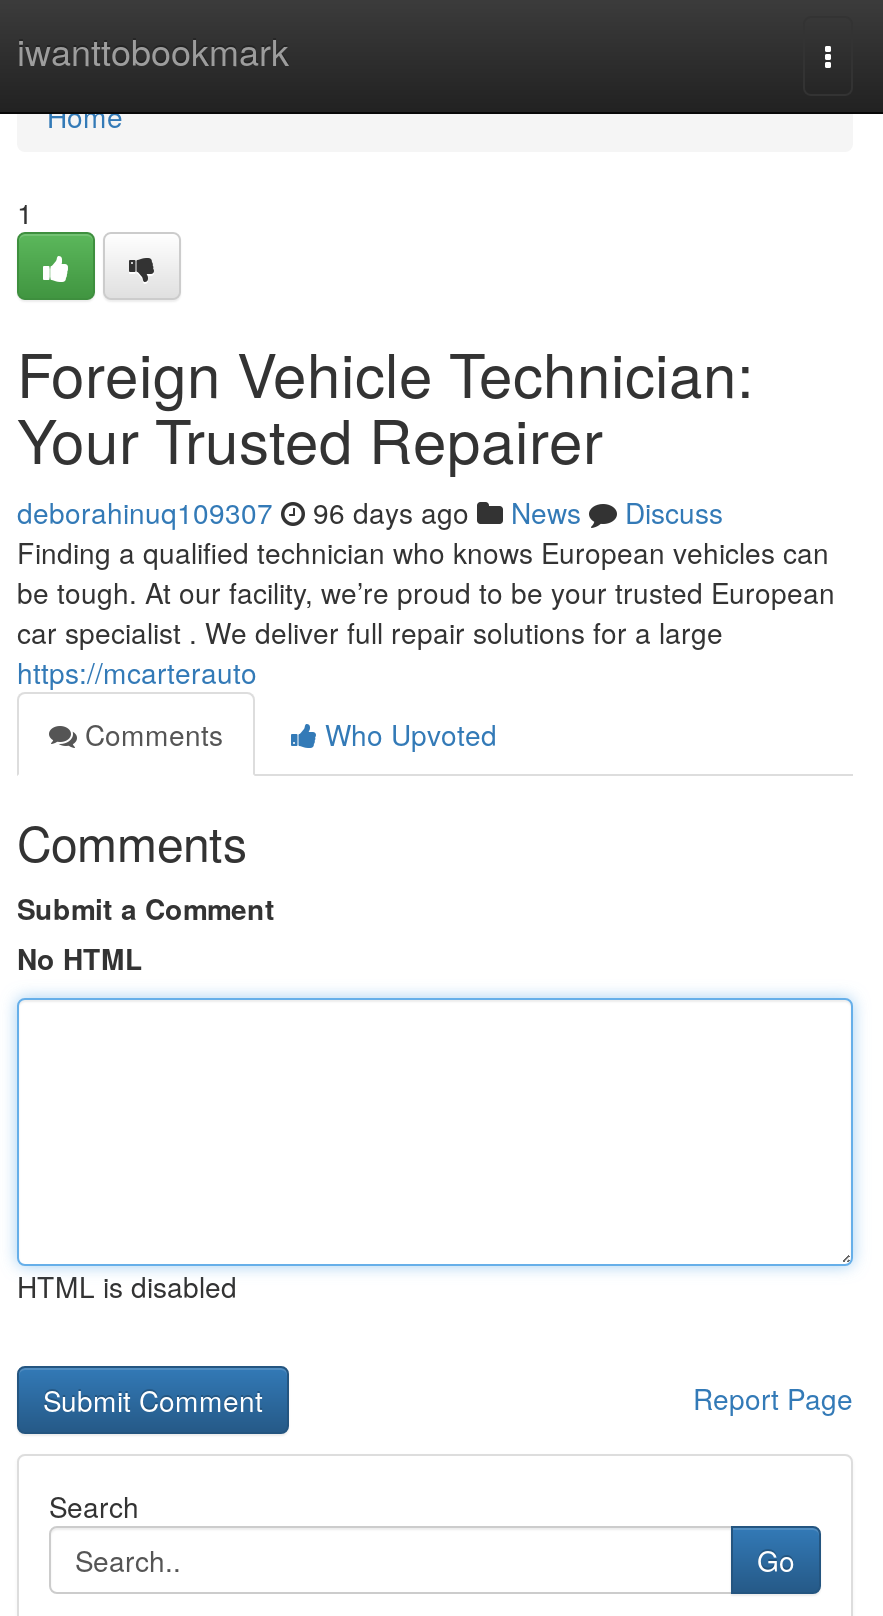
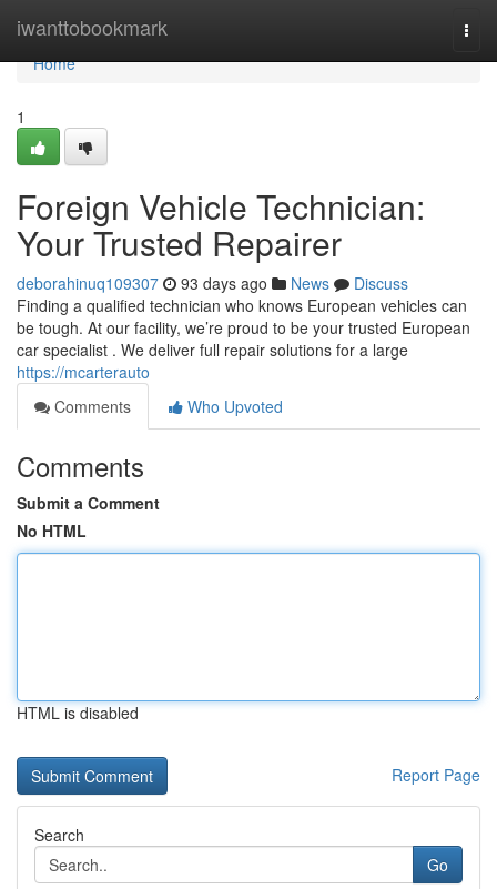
[17,492,723,532] deborahinuq109307 96 days ago News Discuss -> [17,272,408,294] deborahinuq109307 93 days ago News Discuss

